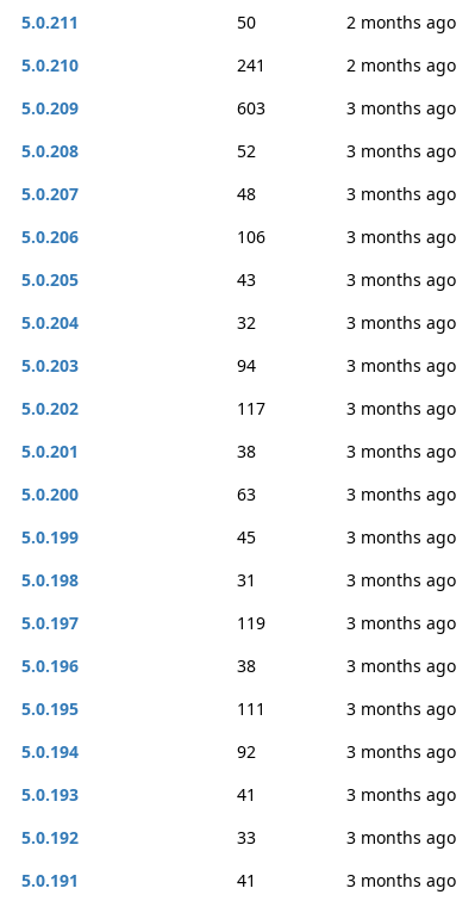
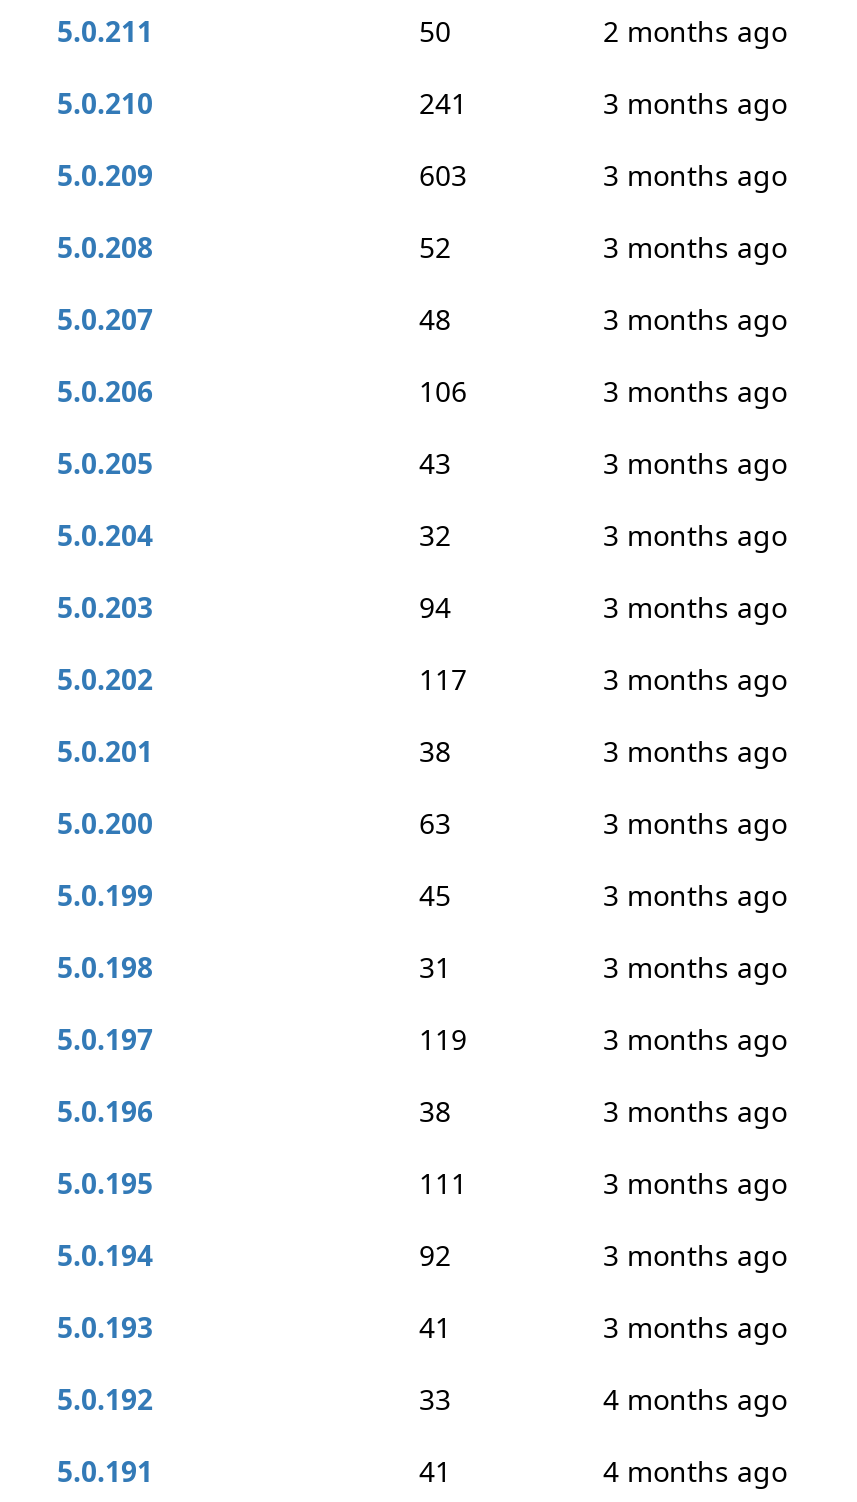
[346,54,456,76] 2 months ago -> [603,84,787,122] 3 months ago
[346,826,456,849] 3 months ago -> [603,1380,787,1418] 4 months ago
[346,869,456,892] 3 months ago -> [603,1452,787,1490] 4 months ago

